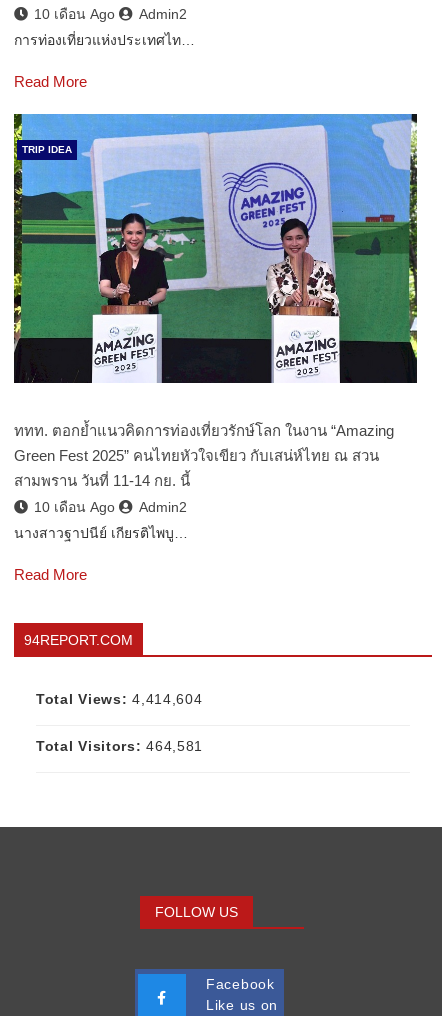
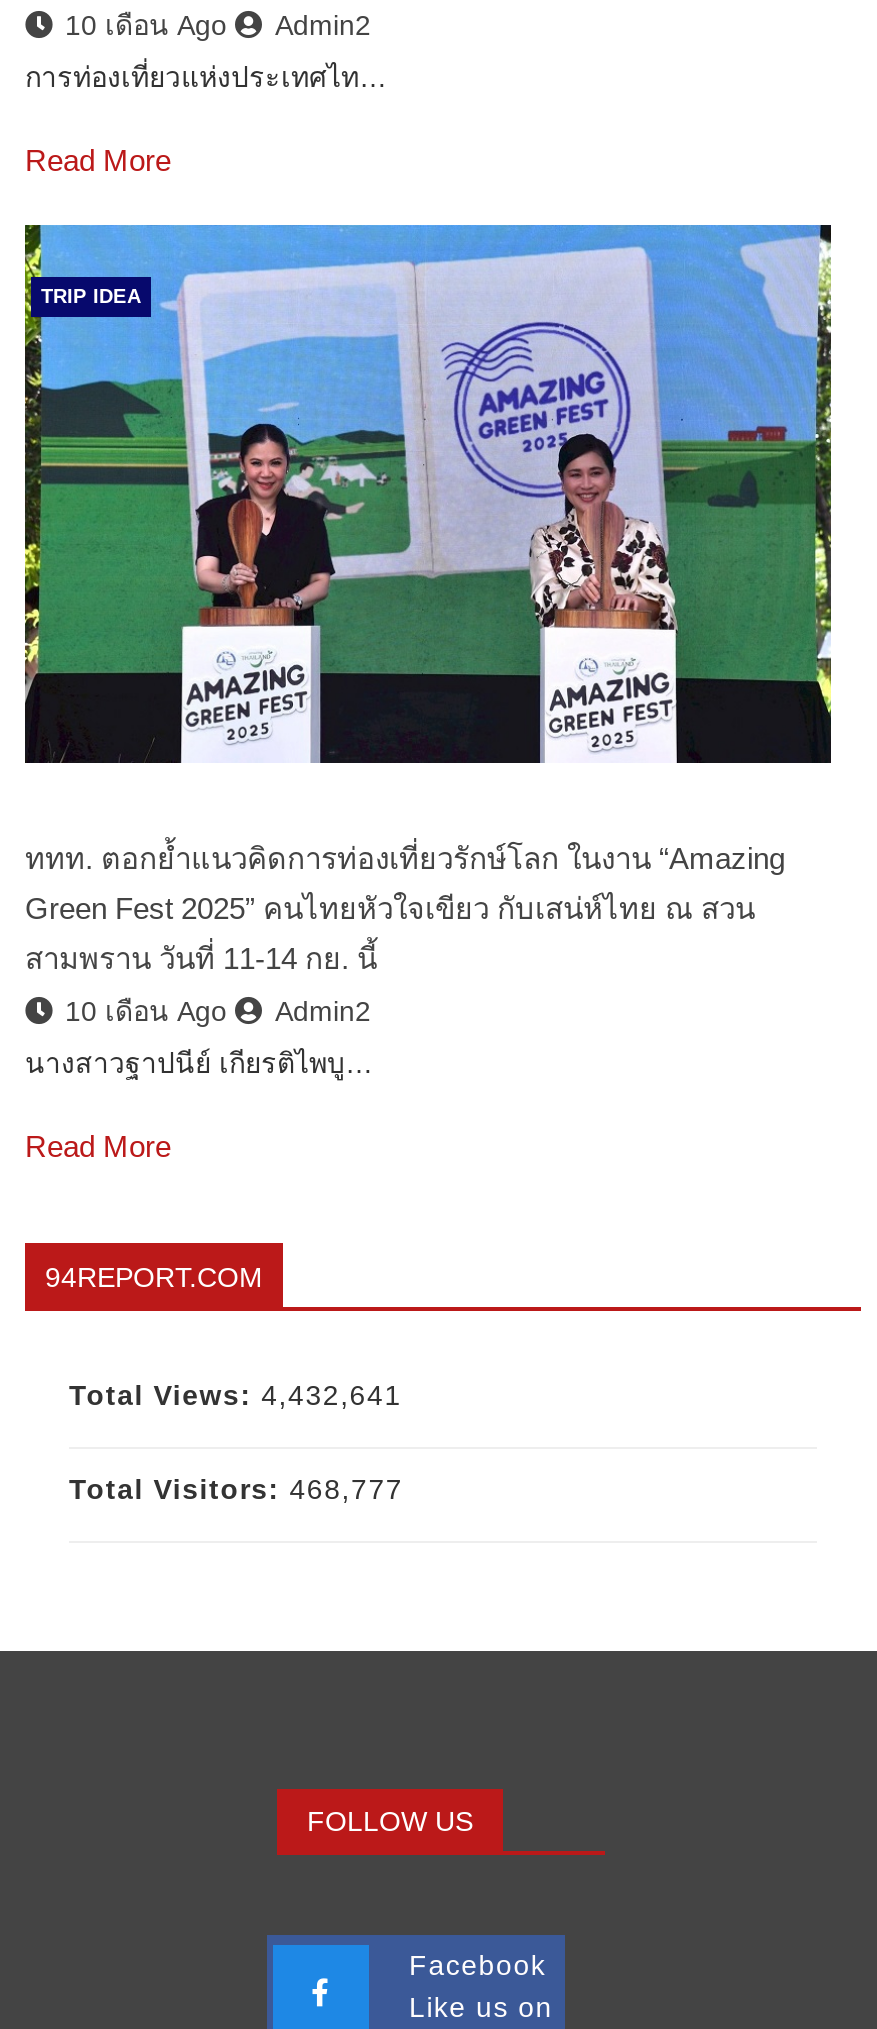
[36,691,202,707] Total Views: 4,414,604 -> [69,1379,402,1411] Total Views: 4,432,641
[36,738,203,754] Total Visitors: 464,581 -> [69,1473,403,1505] Total Visitors: 468,777

